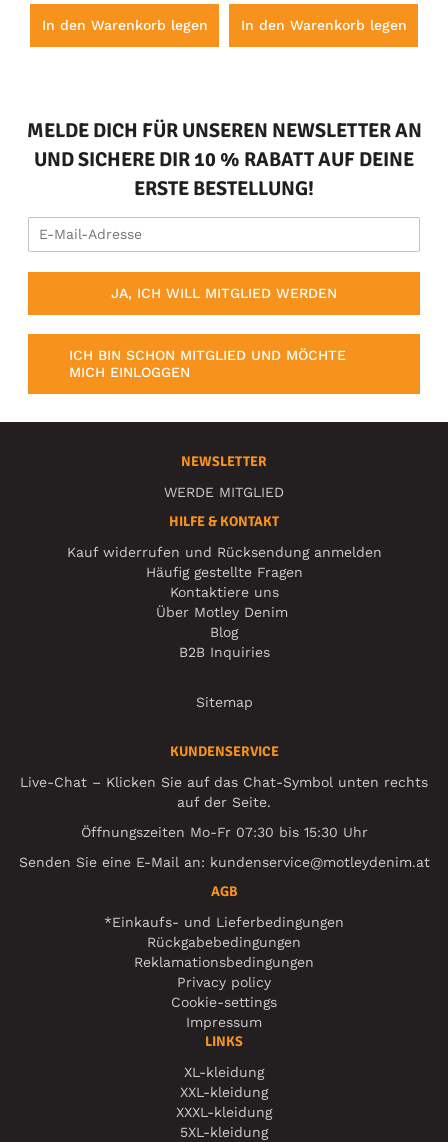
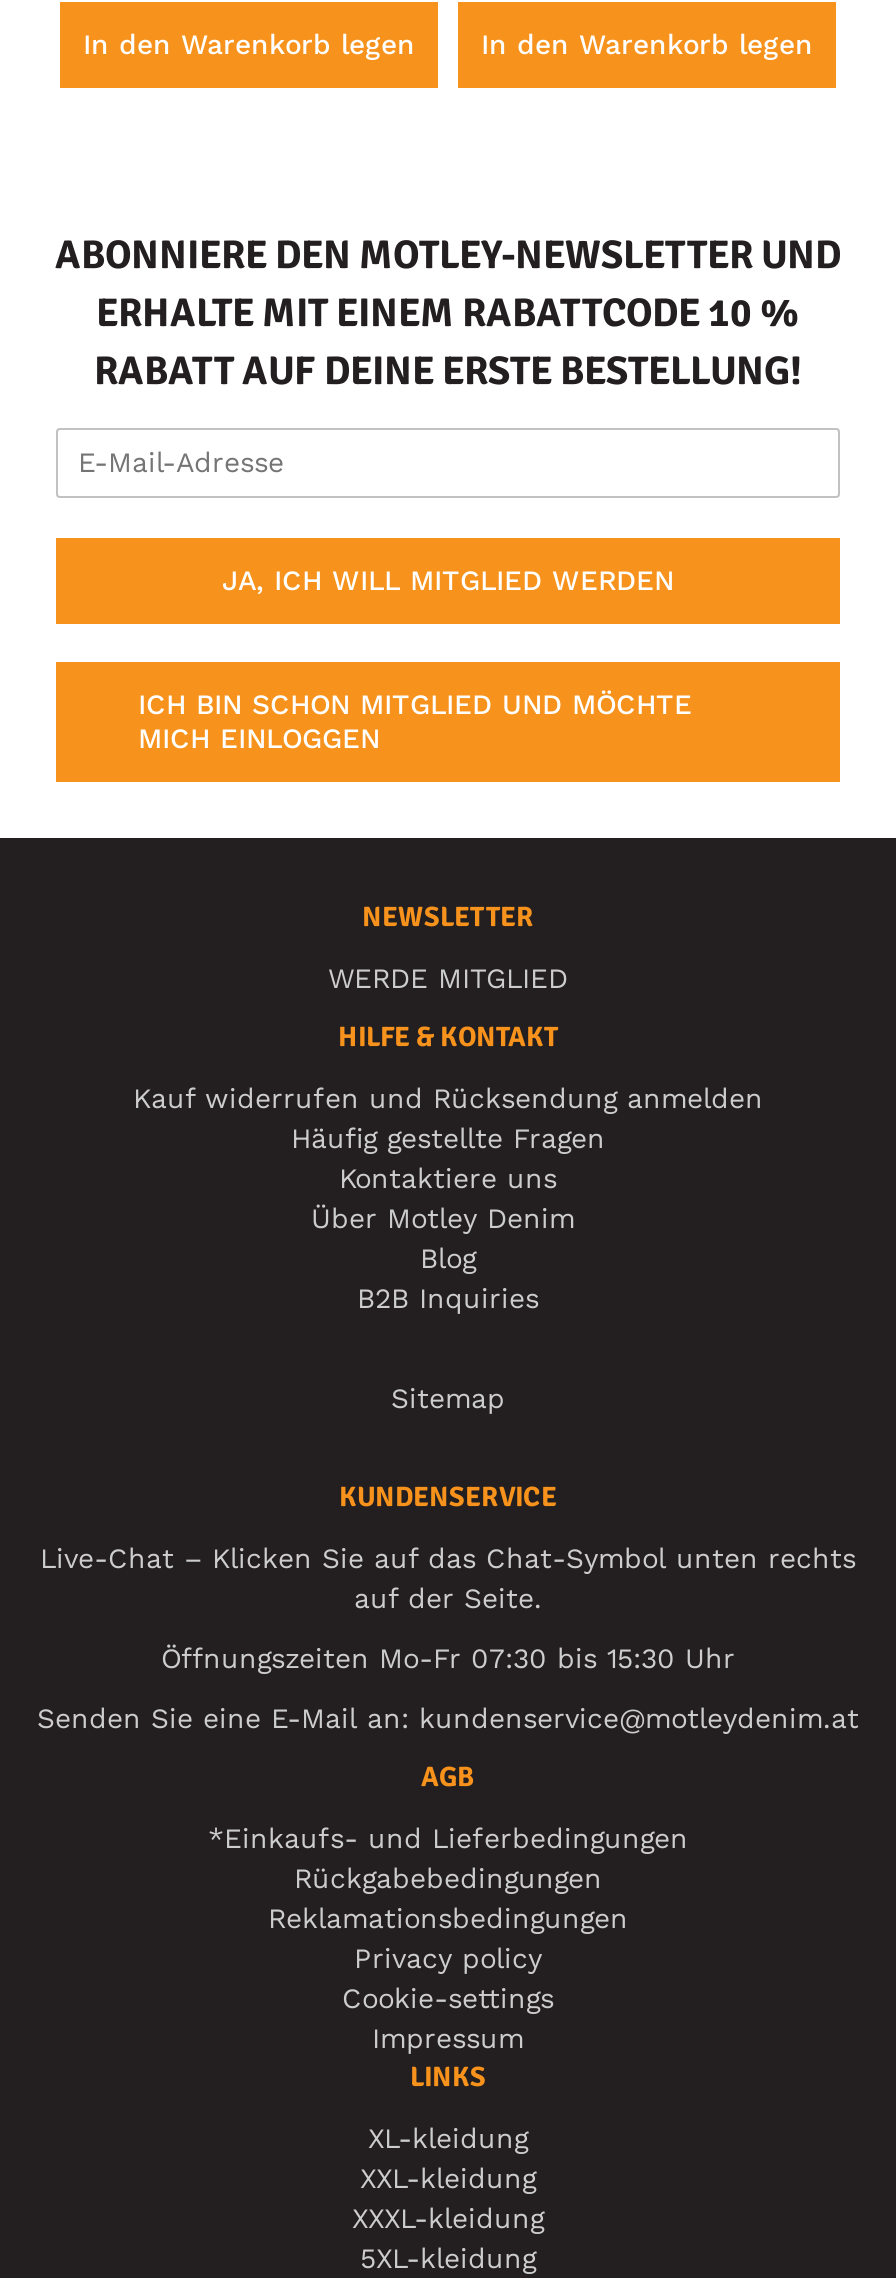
[26,118,421,201] MELDE DICH FÜR UNSEREN NEWSLETTER AN | UND SICHERE DIR 10 % RABATT AUF DEINE | ERSTE BESTELLUNG! -> [55,229,841,395] ABONNIERE DEN MOTLEY-NEWSLETTER UND | ERHALTE MIT EINEM RABATTCODE 10 % | RABATT AUF DEINE ERSTE BESTELLUNG!

